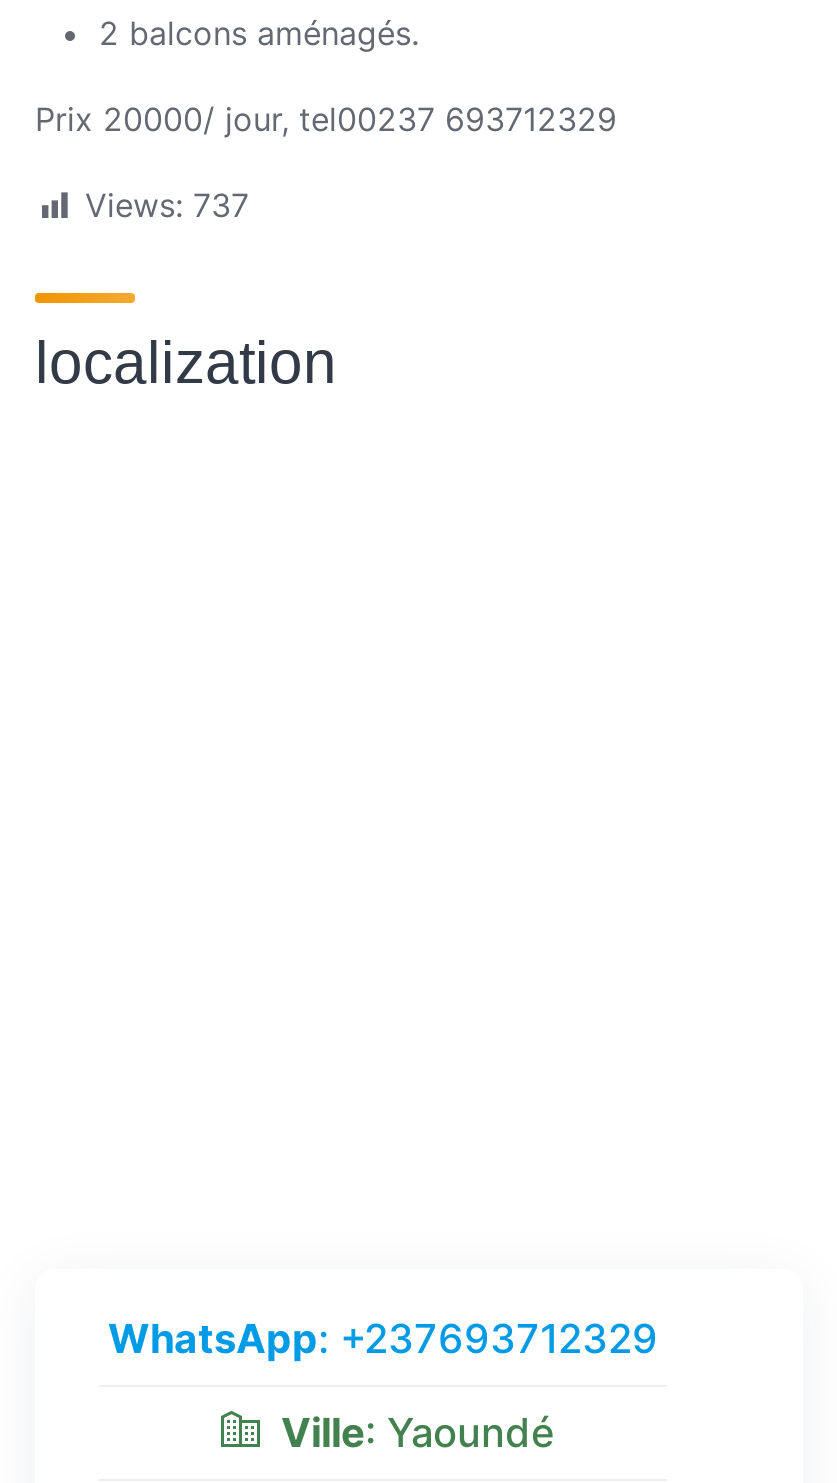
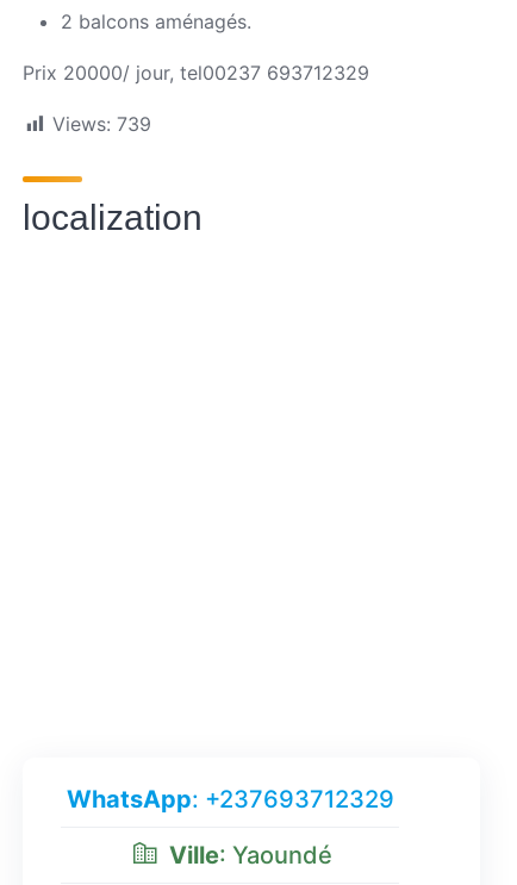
[85,185,249,225] Views: 737 -> [52,112,151,136] Views: 739

